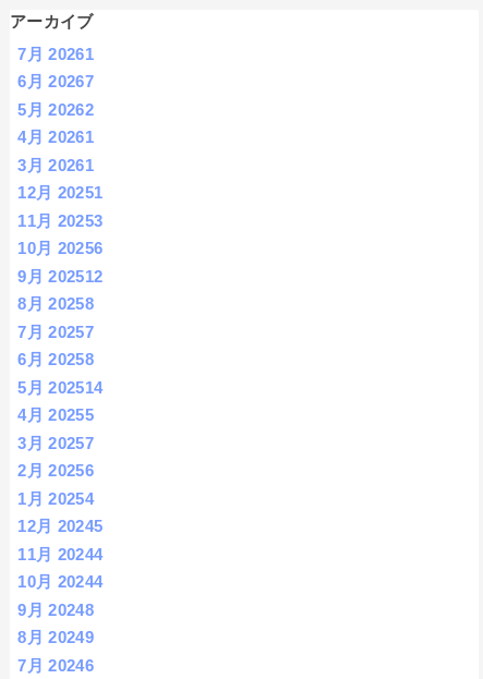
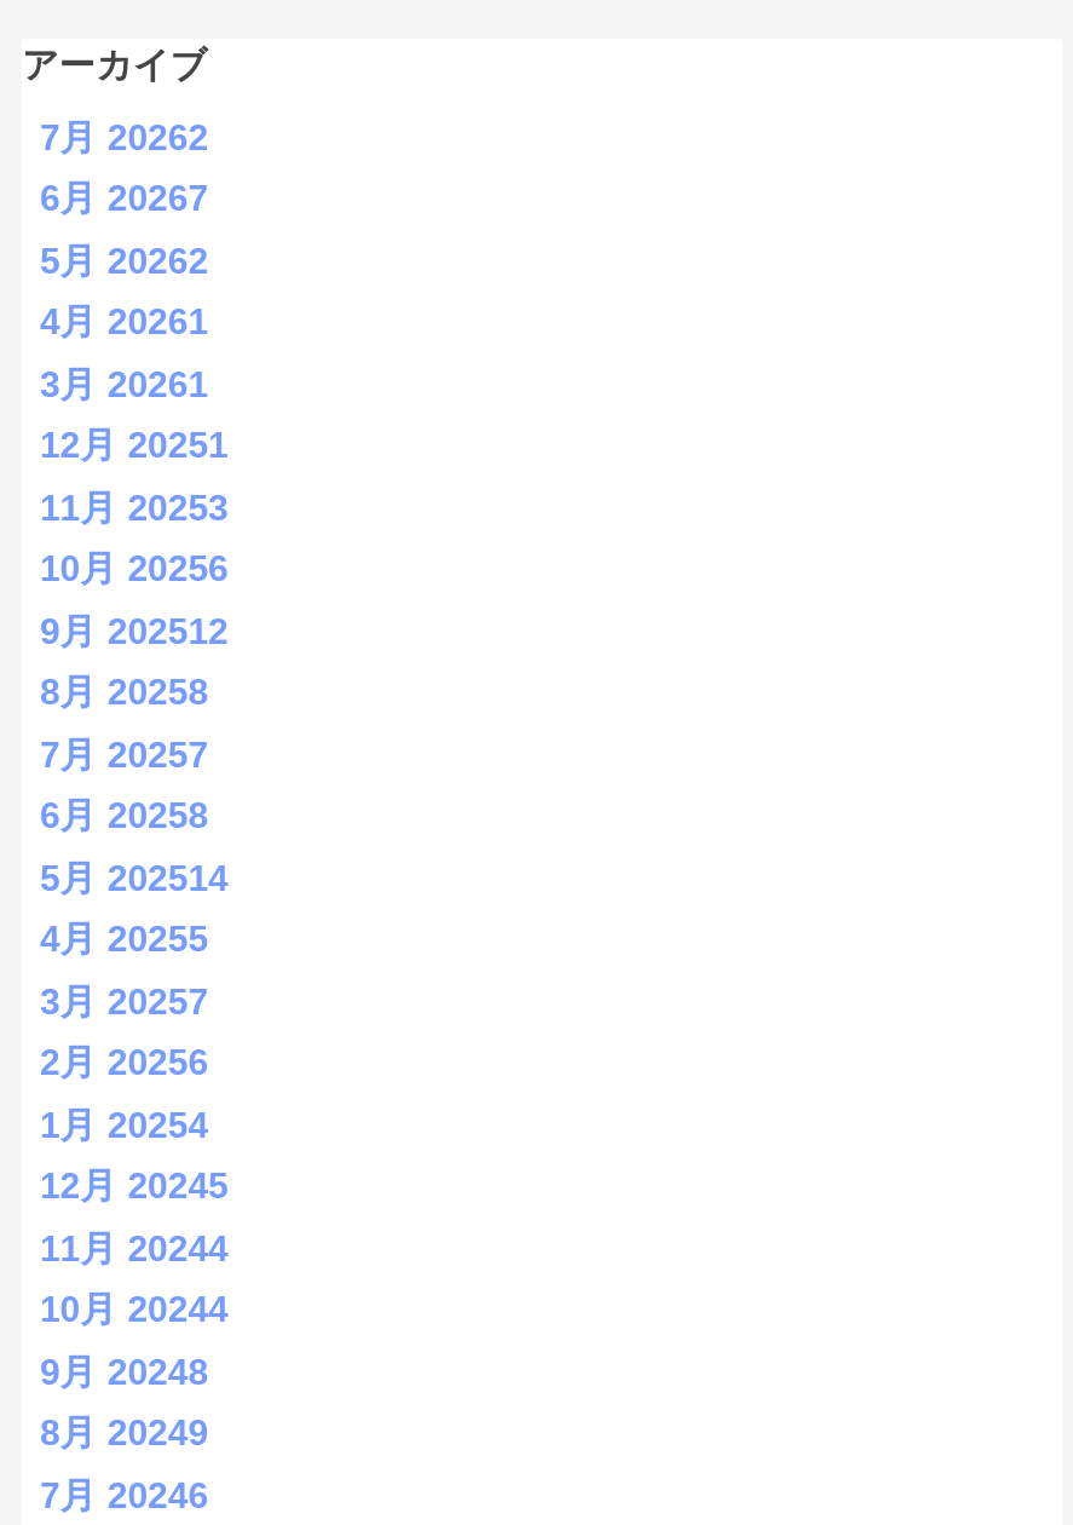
[18,44,94,63] 7月 20261 -> [40,116,208,157] 7月 20262

